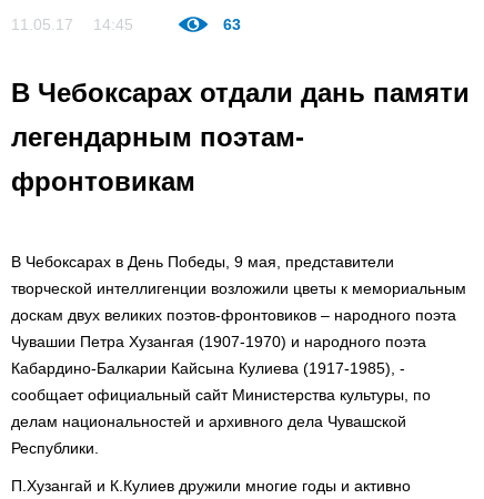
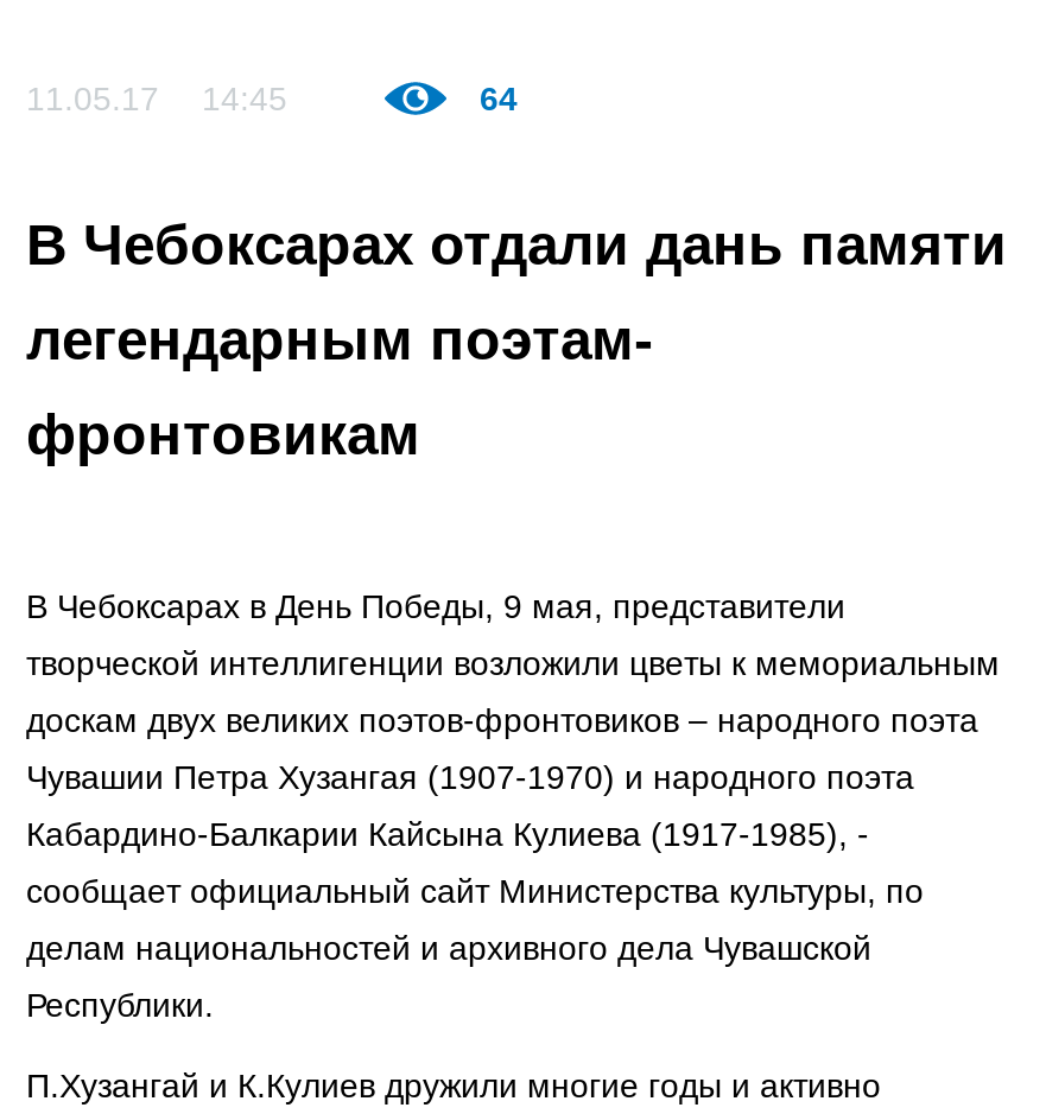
[223,15,241,33] 63 -> [480,79,518,117] 64

